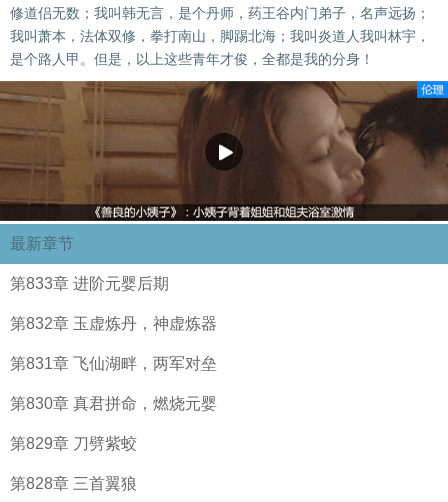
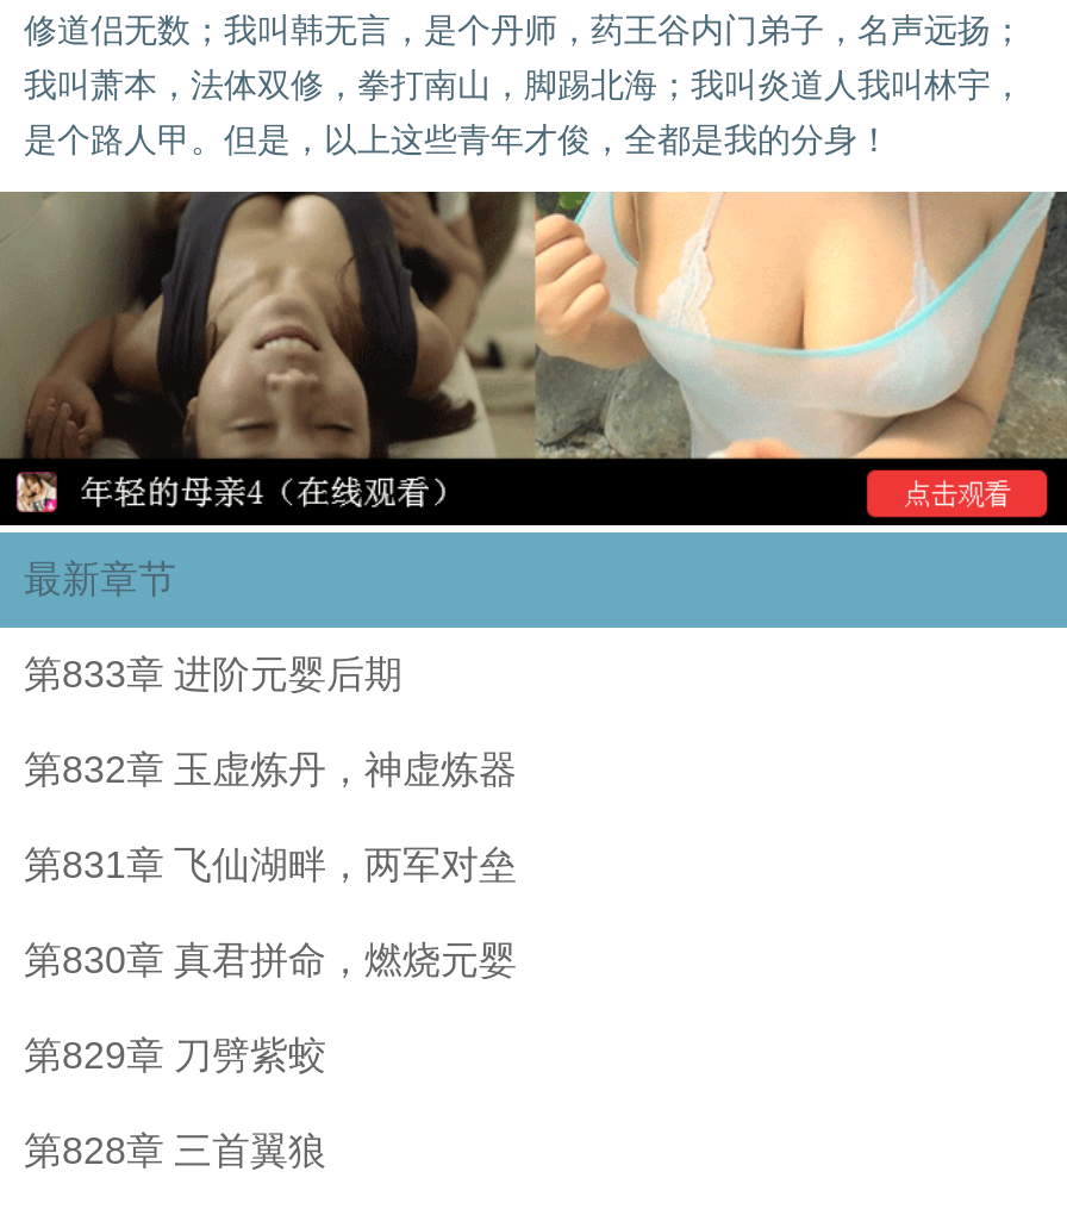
[3,80,445,221] [image] -> [7,189,1060,525] [image]

